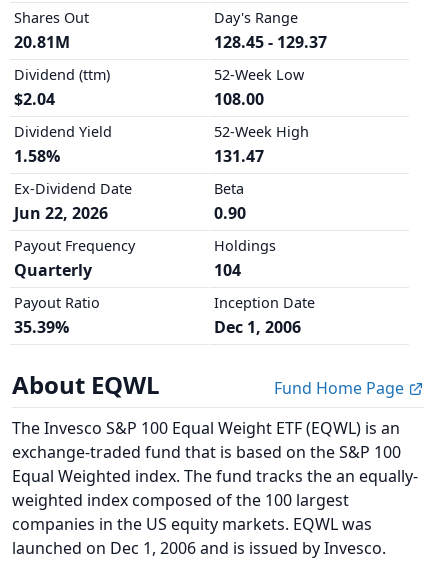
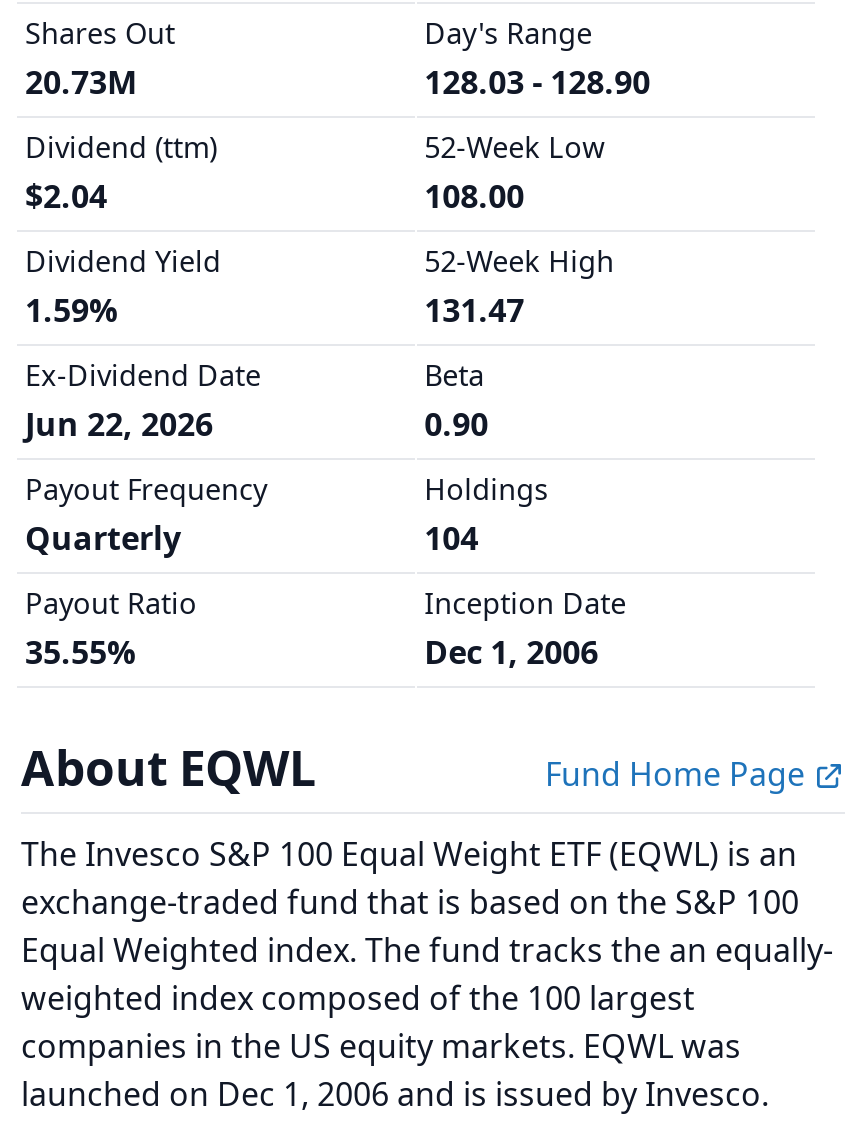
[14,31,70,53] 20.81M -> [25,60,137,104] 20.73M
[214,31,327,53] 128.45 - 129.37 -> [424,60,650,104] 128.03 - 128.90
[14,145,60,167] 1.58% -> [25,288,117,332] 1.59%
[14,316,69,338] 35.39% -> [25,630,135,674] 35.55%

